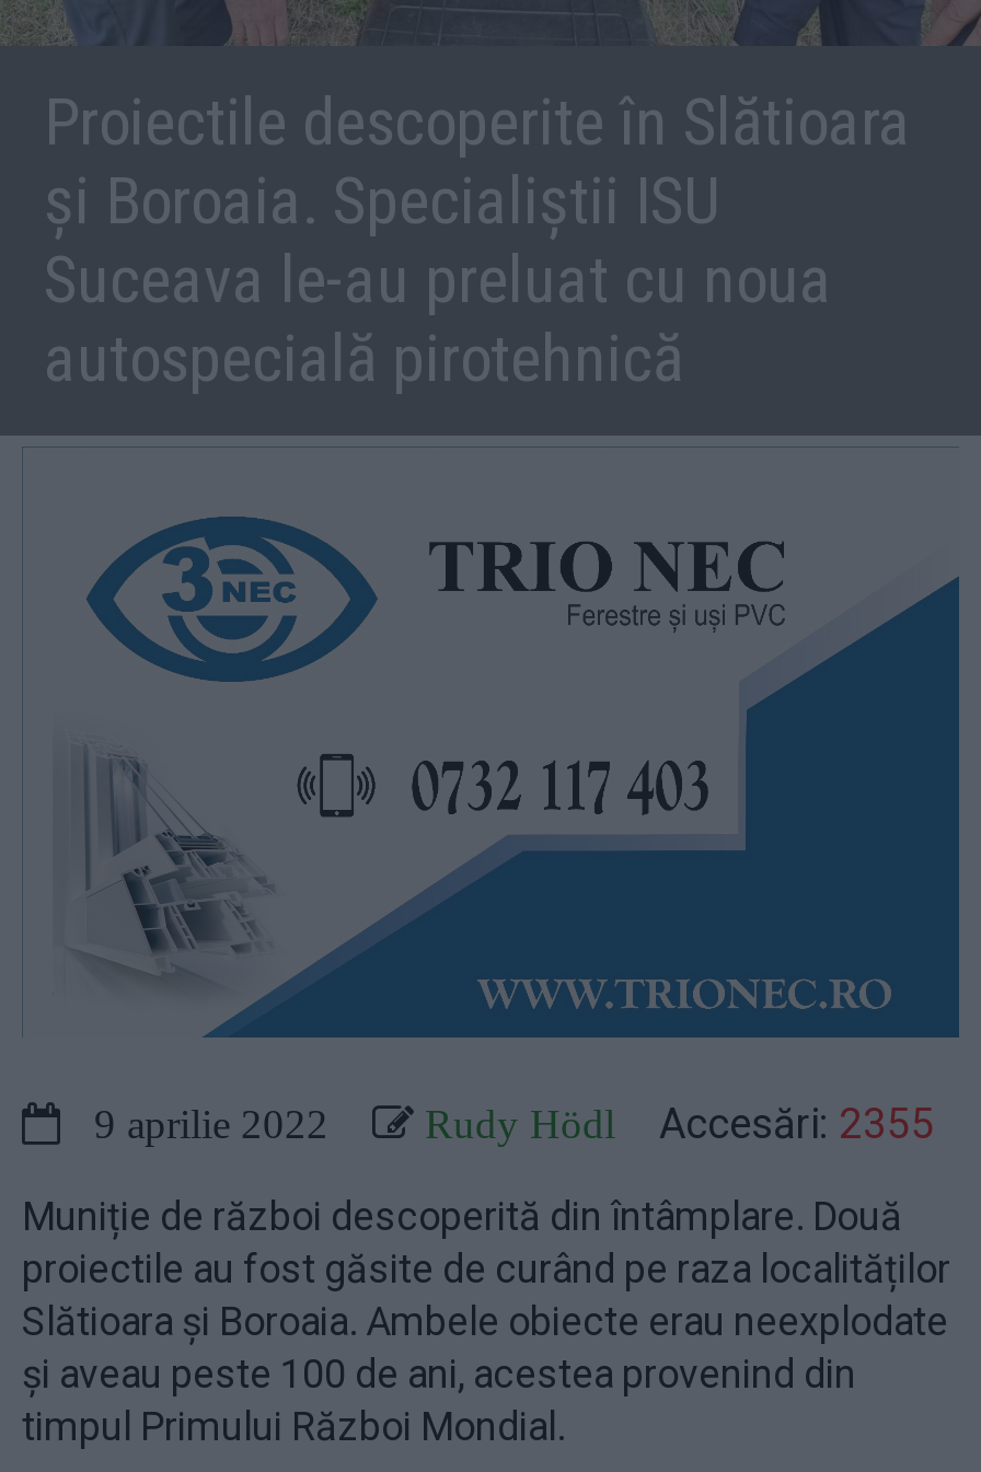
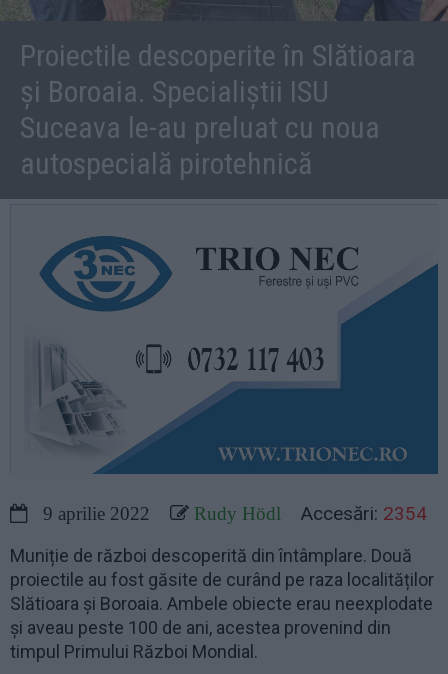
[425,1098,935,1149] Rudy Hödl Accesări: 2355 -> [194,502,427,525] Rudy Hödl Accesări: 2354

